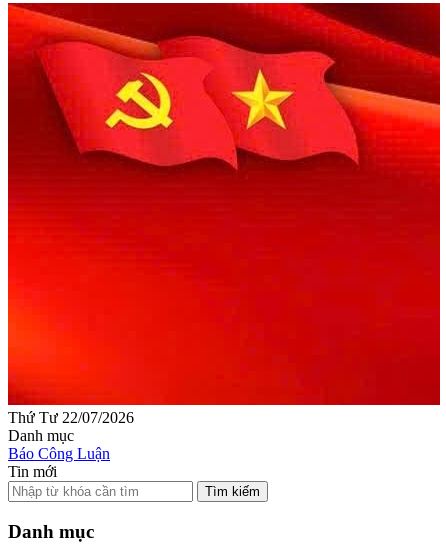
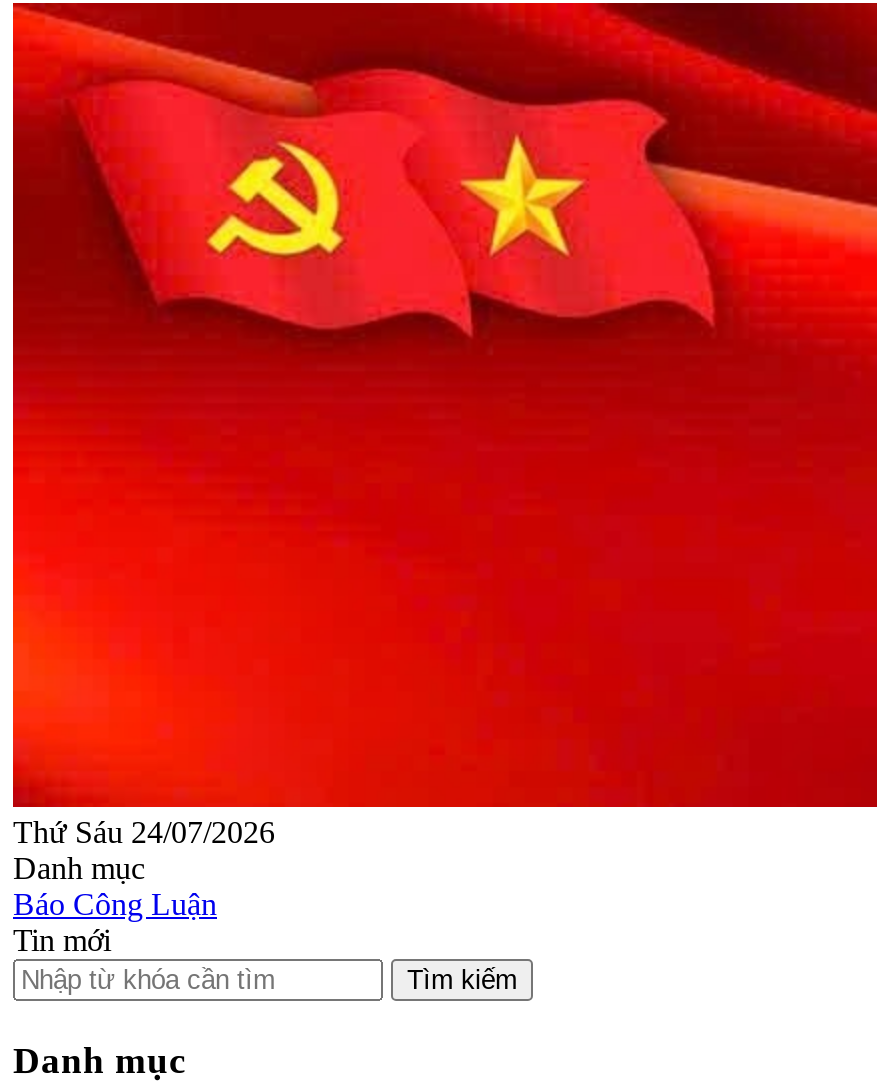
[8,409,134,426] Thứ Tư 22/07/2026 -> [13,815,275,849] Thứ Sáu 24/07/2026

